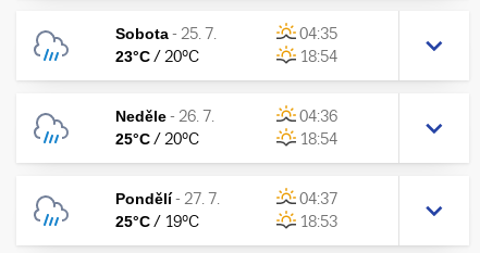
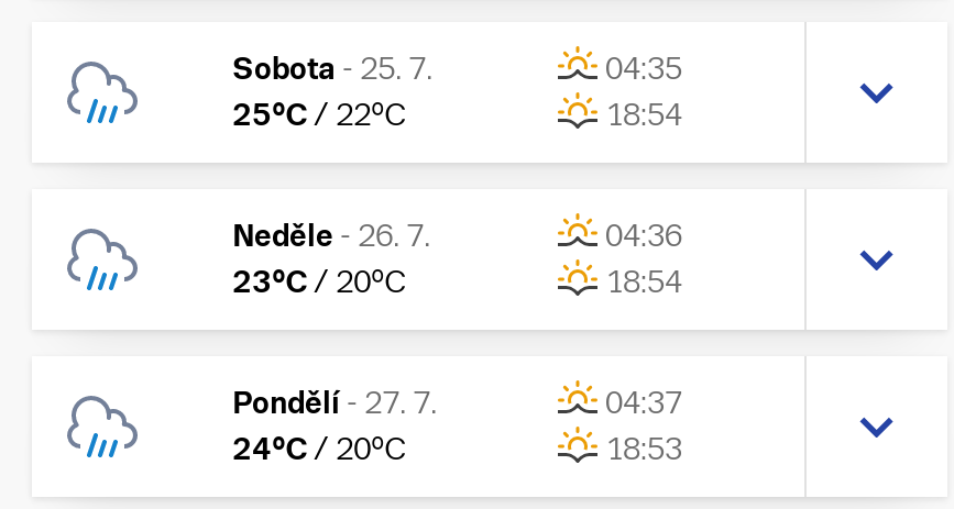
[115,48,199,65] 23°C / 20°C -> [232,97,406,132] 25°C / 22°C
[115,130,199,148] 25°C / 20°C -> [232,264,406,299] 23°C / 20°C
[115,213,199,230] 25°C / 19°C -> [232,431,406,466] 24°C / 20°C

